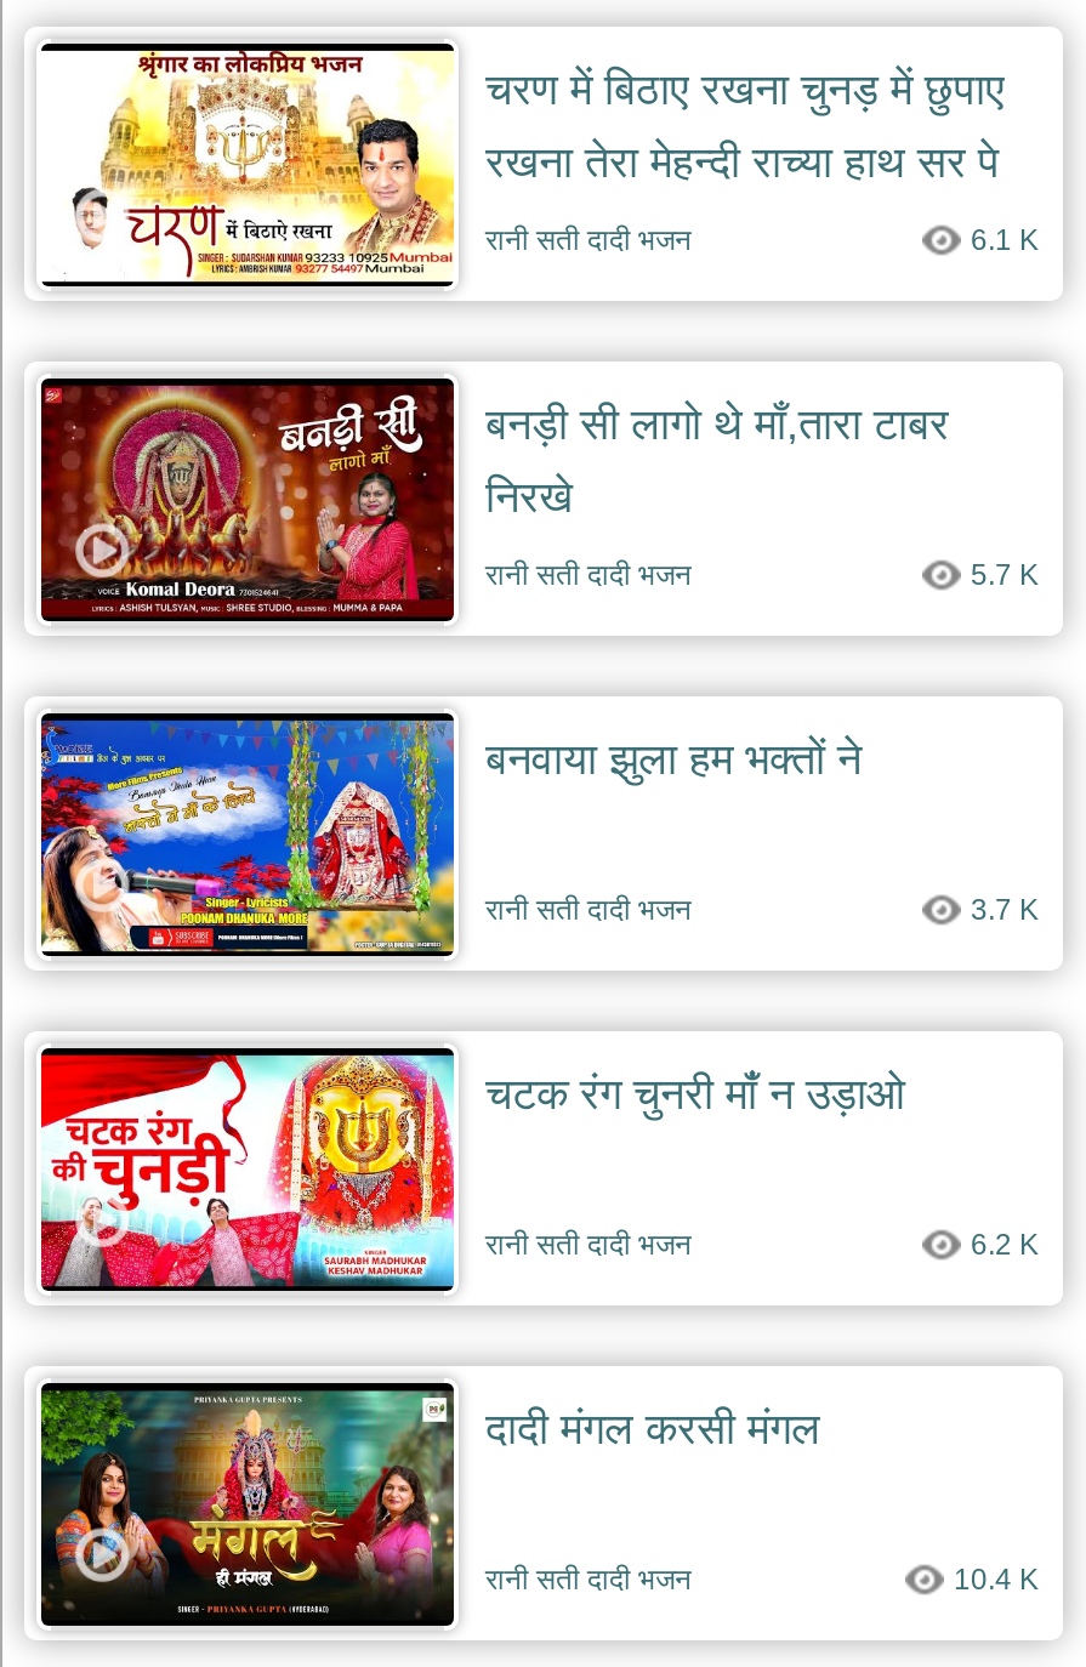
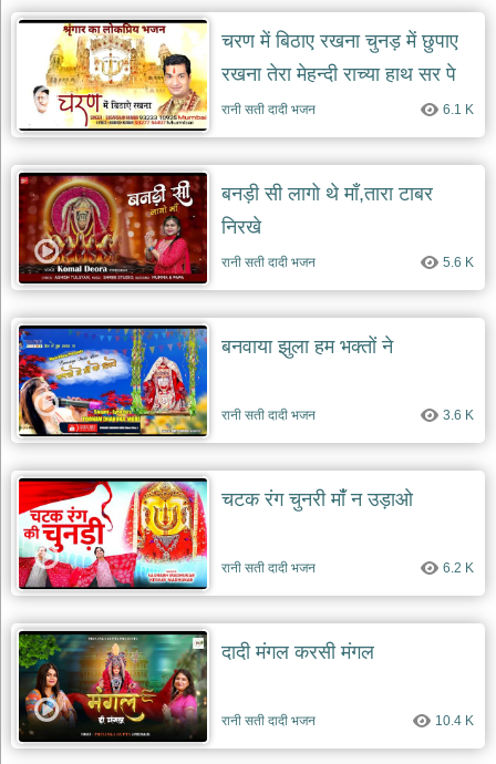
[971,559,1039,593] 5.7 K -> [443,255,474,271] 5.6 K
[971,894,1039,928] 3.7 K -> [443,408,474,423] 3.6 K

